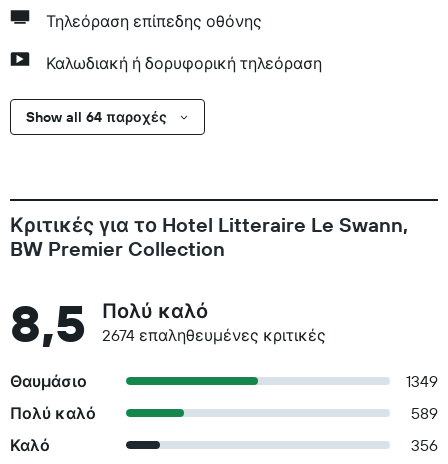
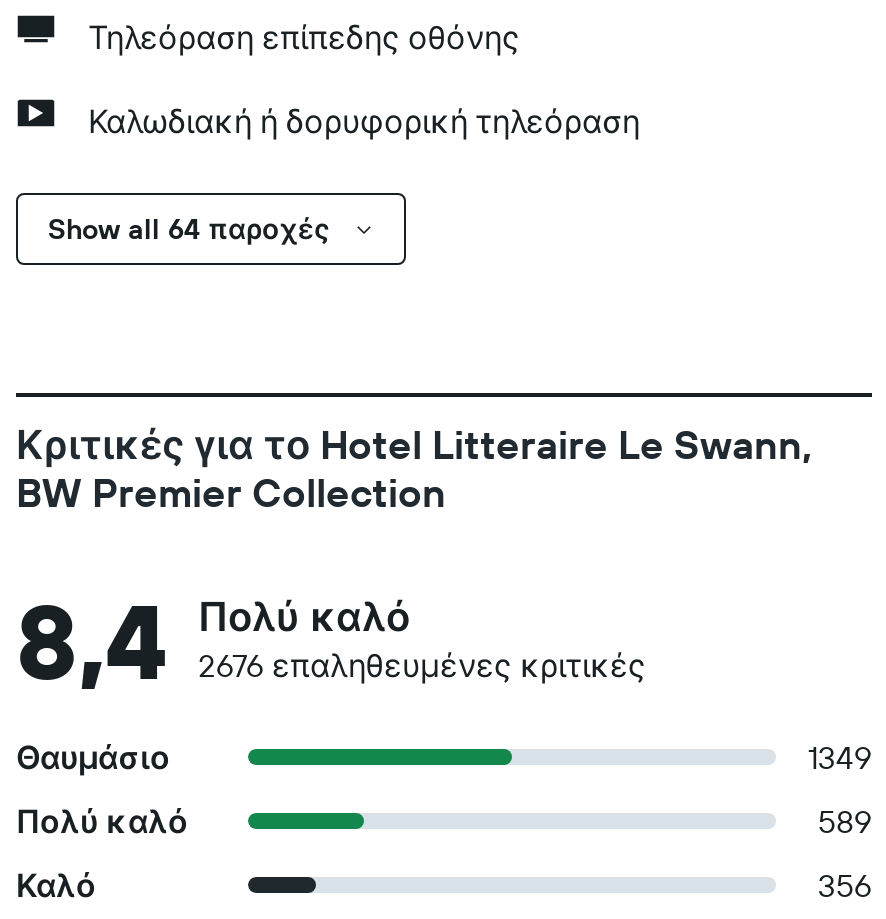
[10,290,86,356] 8,5 -> [16,575,166,707] 8,4
[102,325,326,345] 2674 επαληθευμένες κριτικές -> [198,645,646,685] 2676 επαληθευμένες κριτικές

